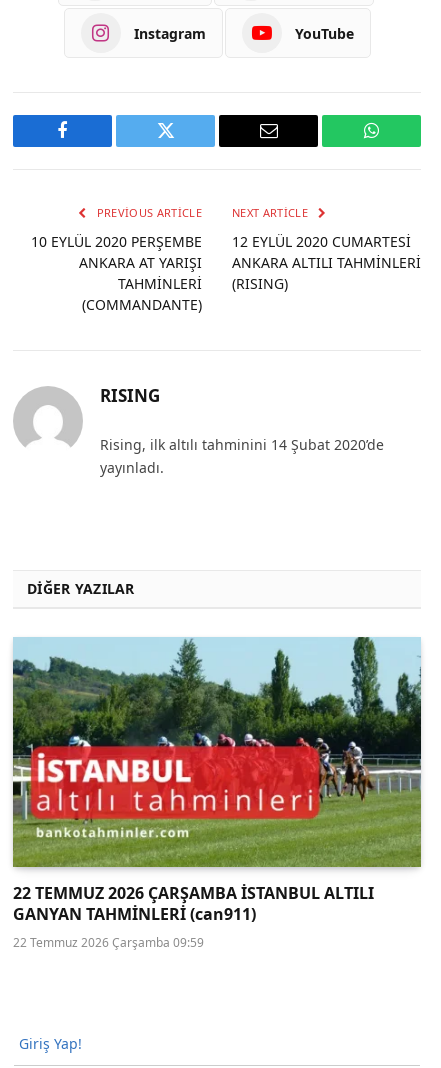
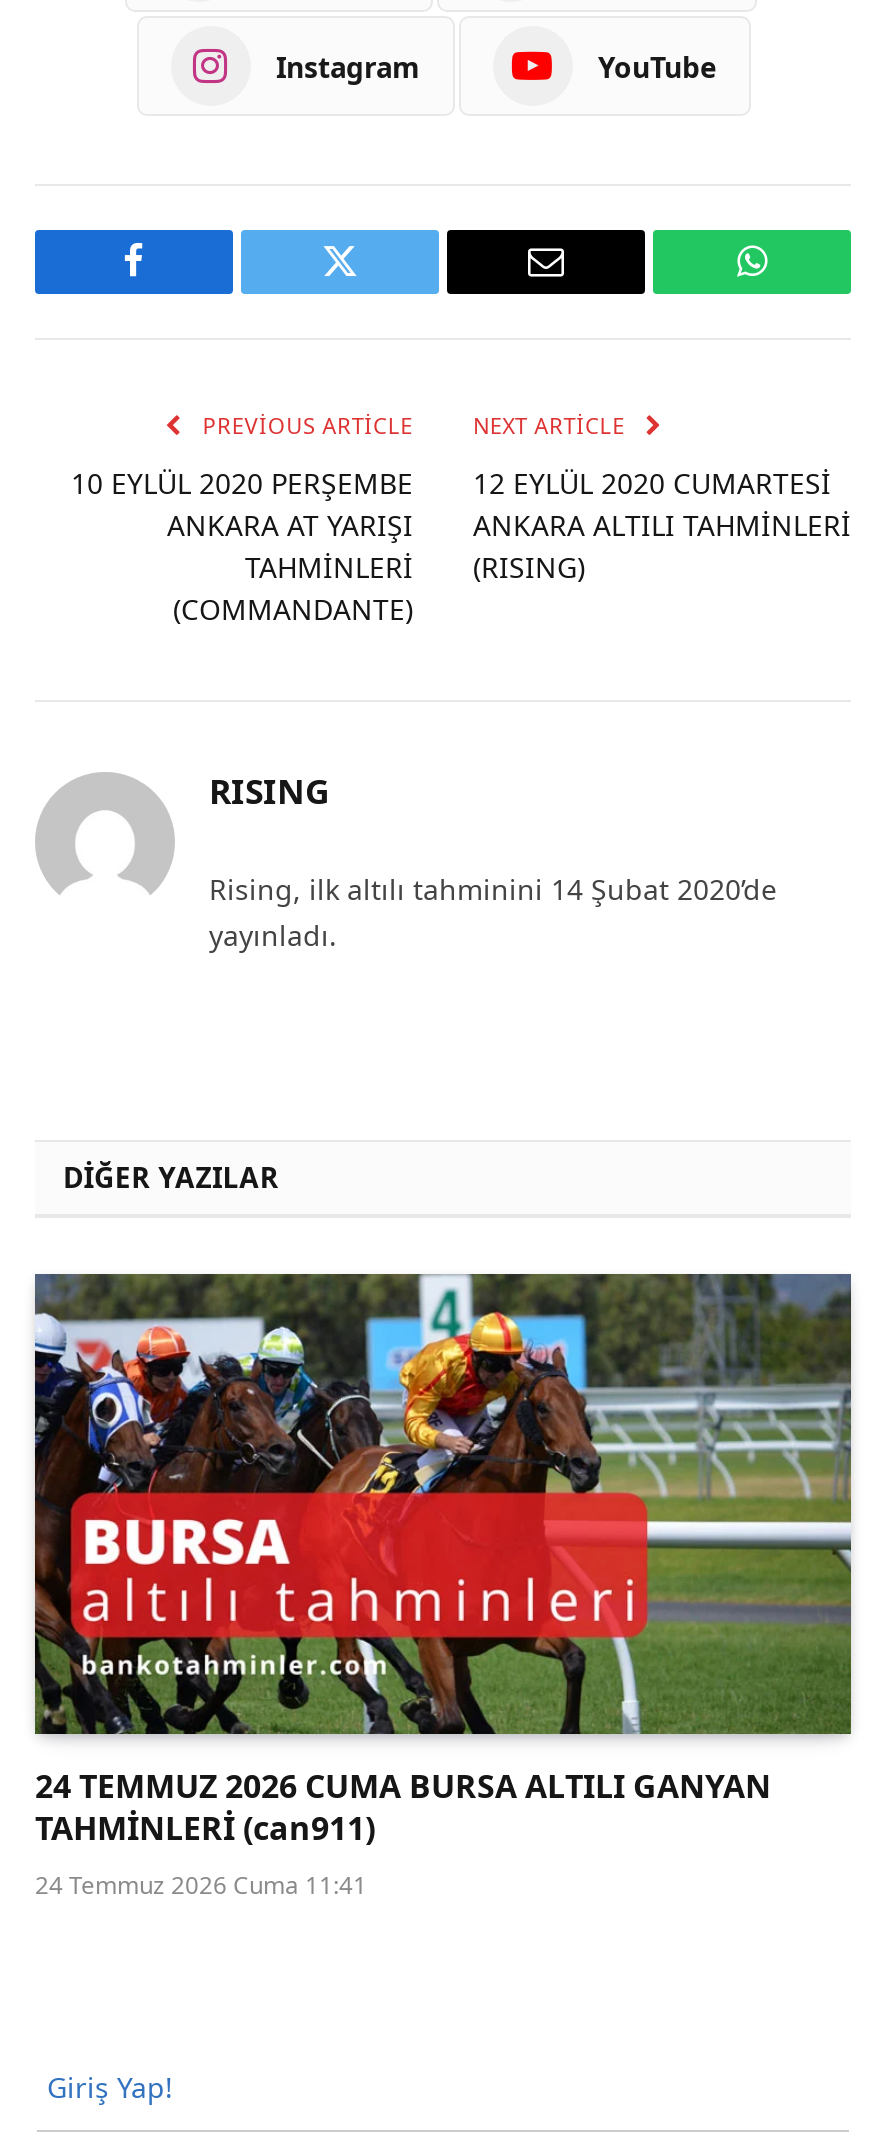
[12,637,422,951] [image] | 22 TEMMUZ 2026 ÇARŞAMBA İSTANBUL ALTILI | GANYAN TAHMİNLERİ (can911) | 22 Temmuz 2026 Çarşamba 09:59 -> [33,1272,853,1901] [image] | 24 TEMMUZ 2026 CUMA BURSA ALTILI GANYAN | TAHMİNLERİ (can911) | 24 Temmuz 2026 Cuma 11:41

